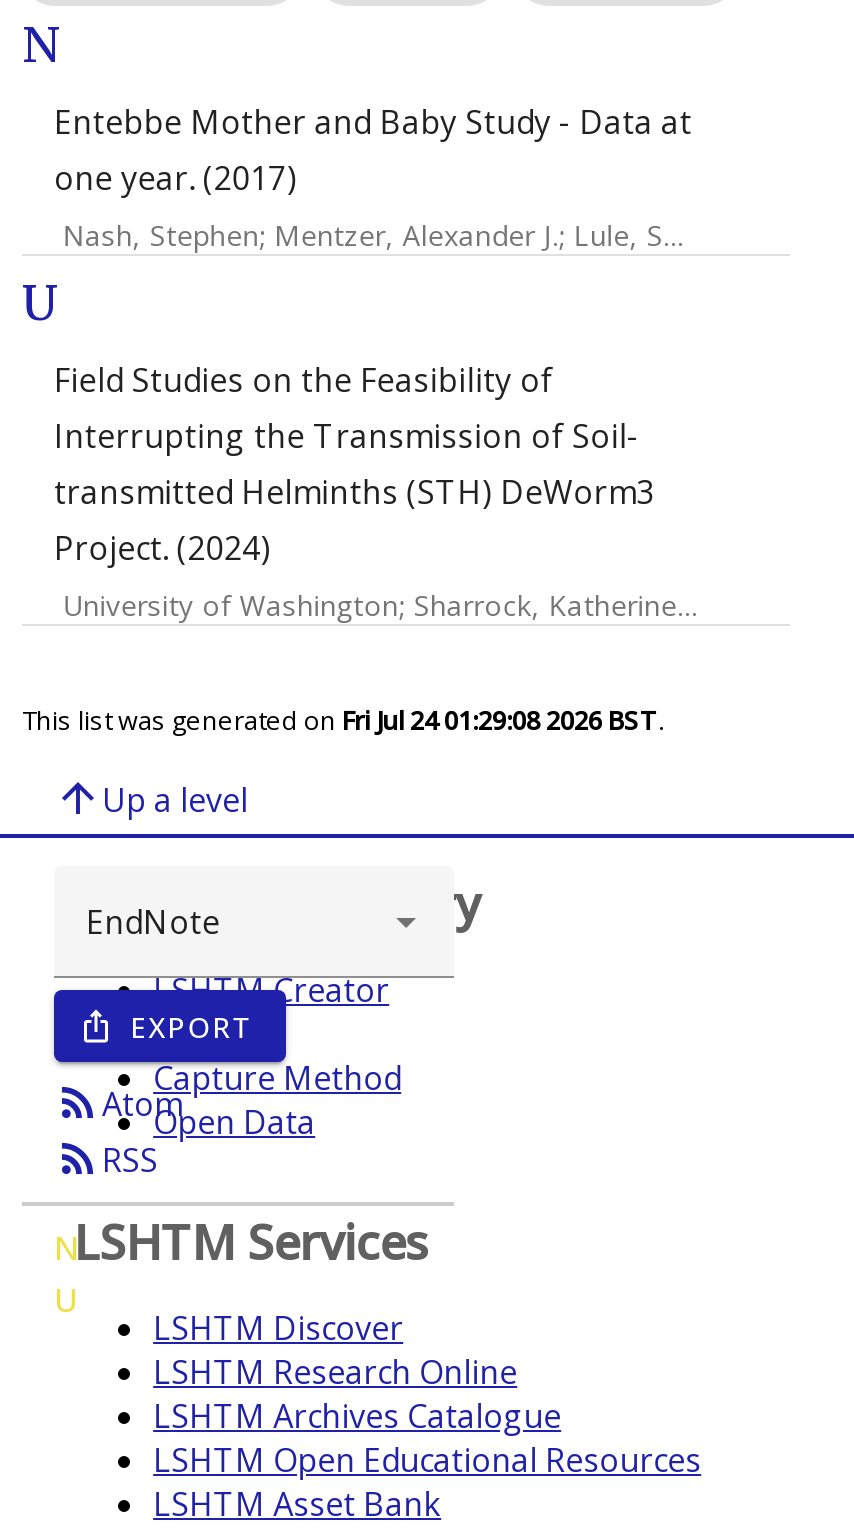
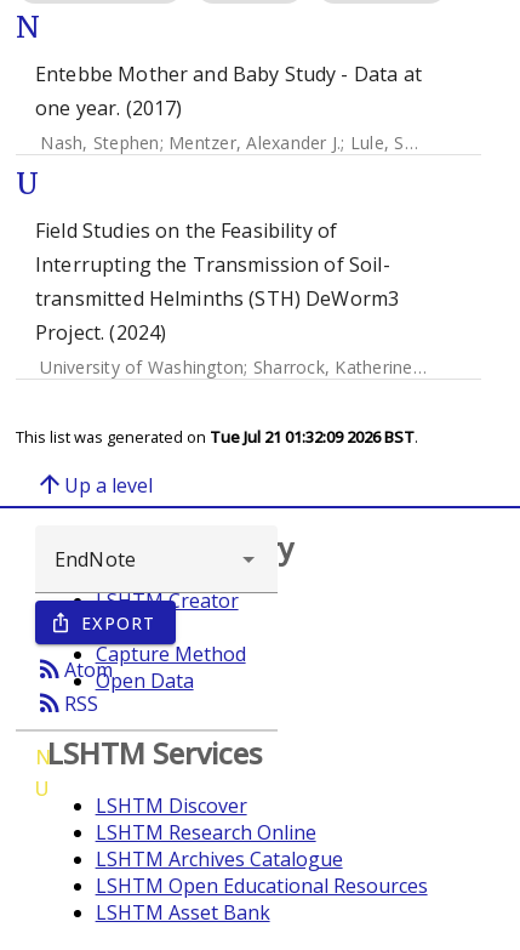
[22,702,664,738] This list was generated on Fri Jul 24 01:29:08 2026 BST. -> [16,426,418,448] This list was generated on Tue Jul 21 01:32:09 2026 BST.

